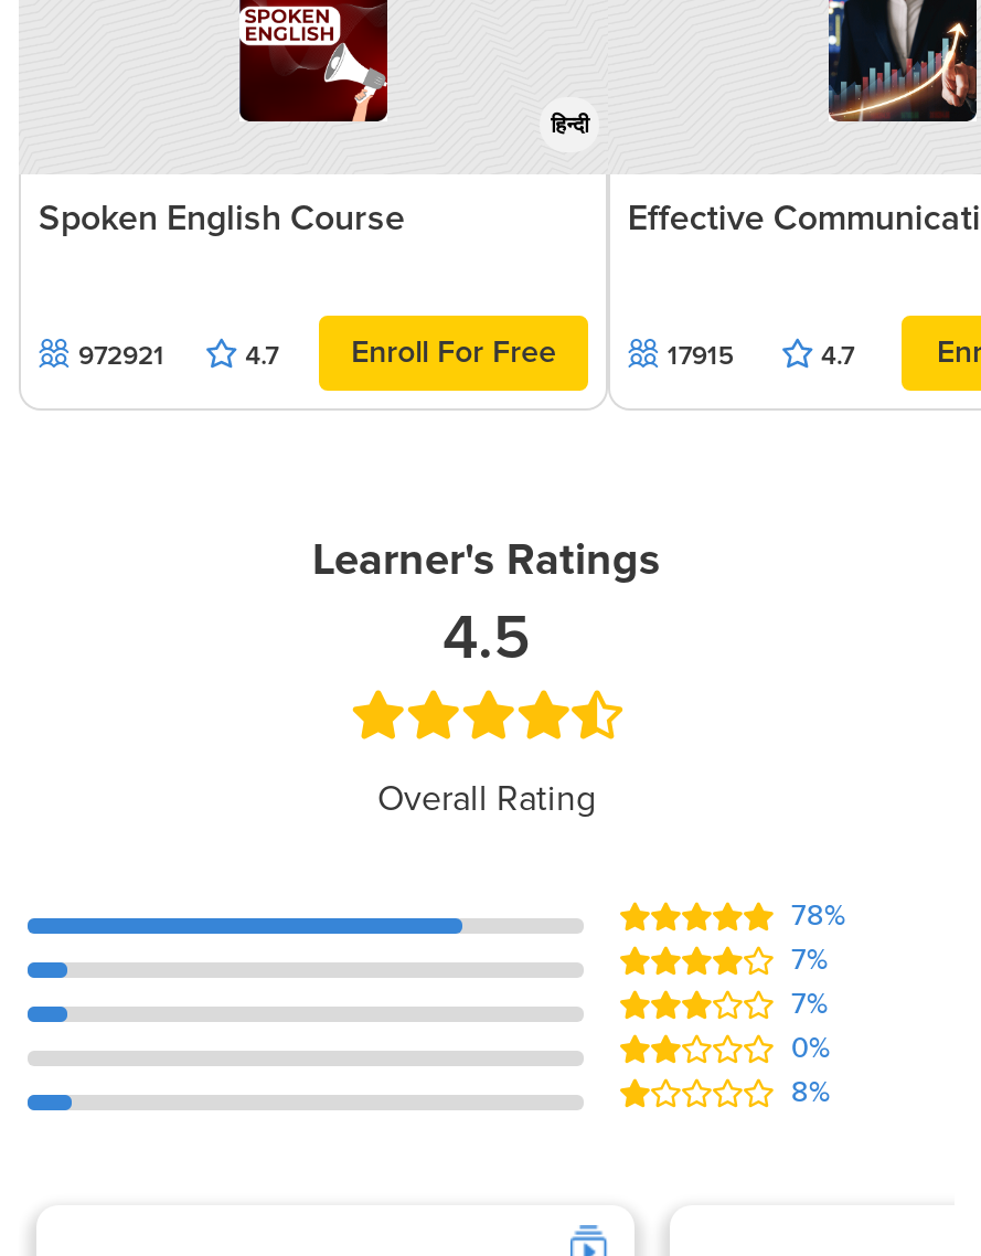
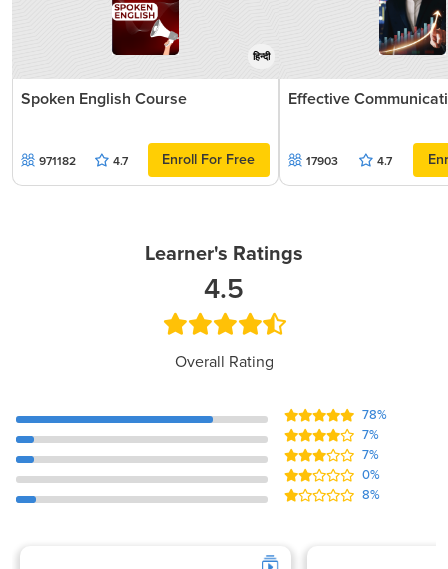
[78,341,164,374] 972921 -> [39,154,76,169] 971182
[667,341,734,374] 17915 -> [306,154,338,169] 17903

